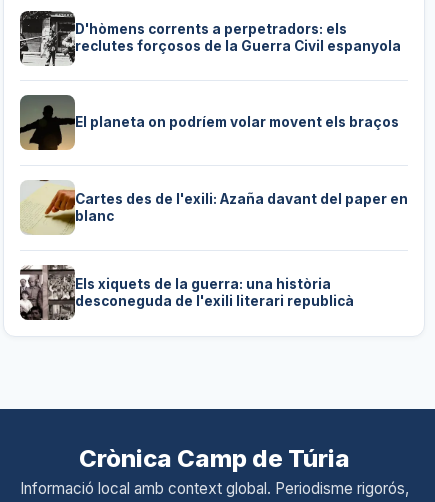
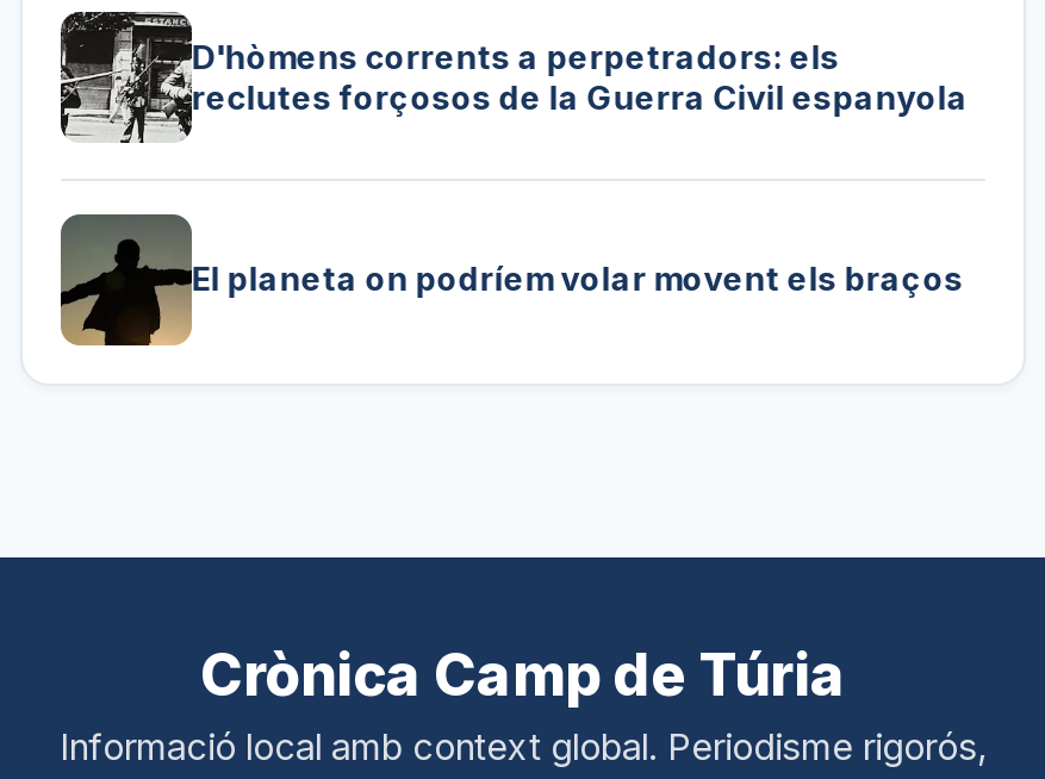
[20,180,408,235] [image] | Cartes des de l'exili: Azaña davant del paper en | blanc -> none
[19,265,354,321] [image] | Els xiquets de la guerra: una història | desconeguda de l'exili literari republicà -> none

